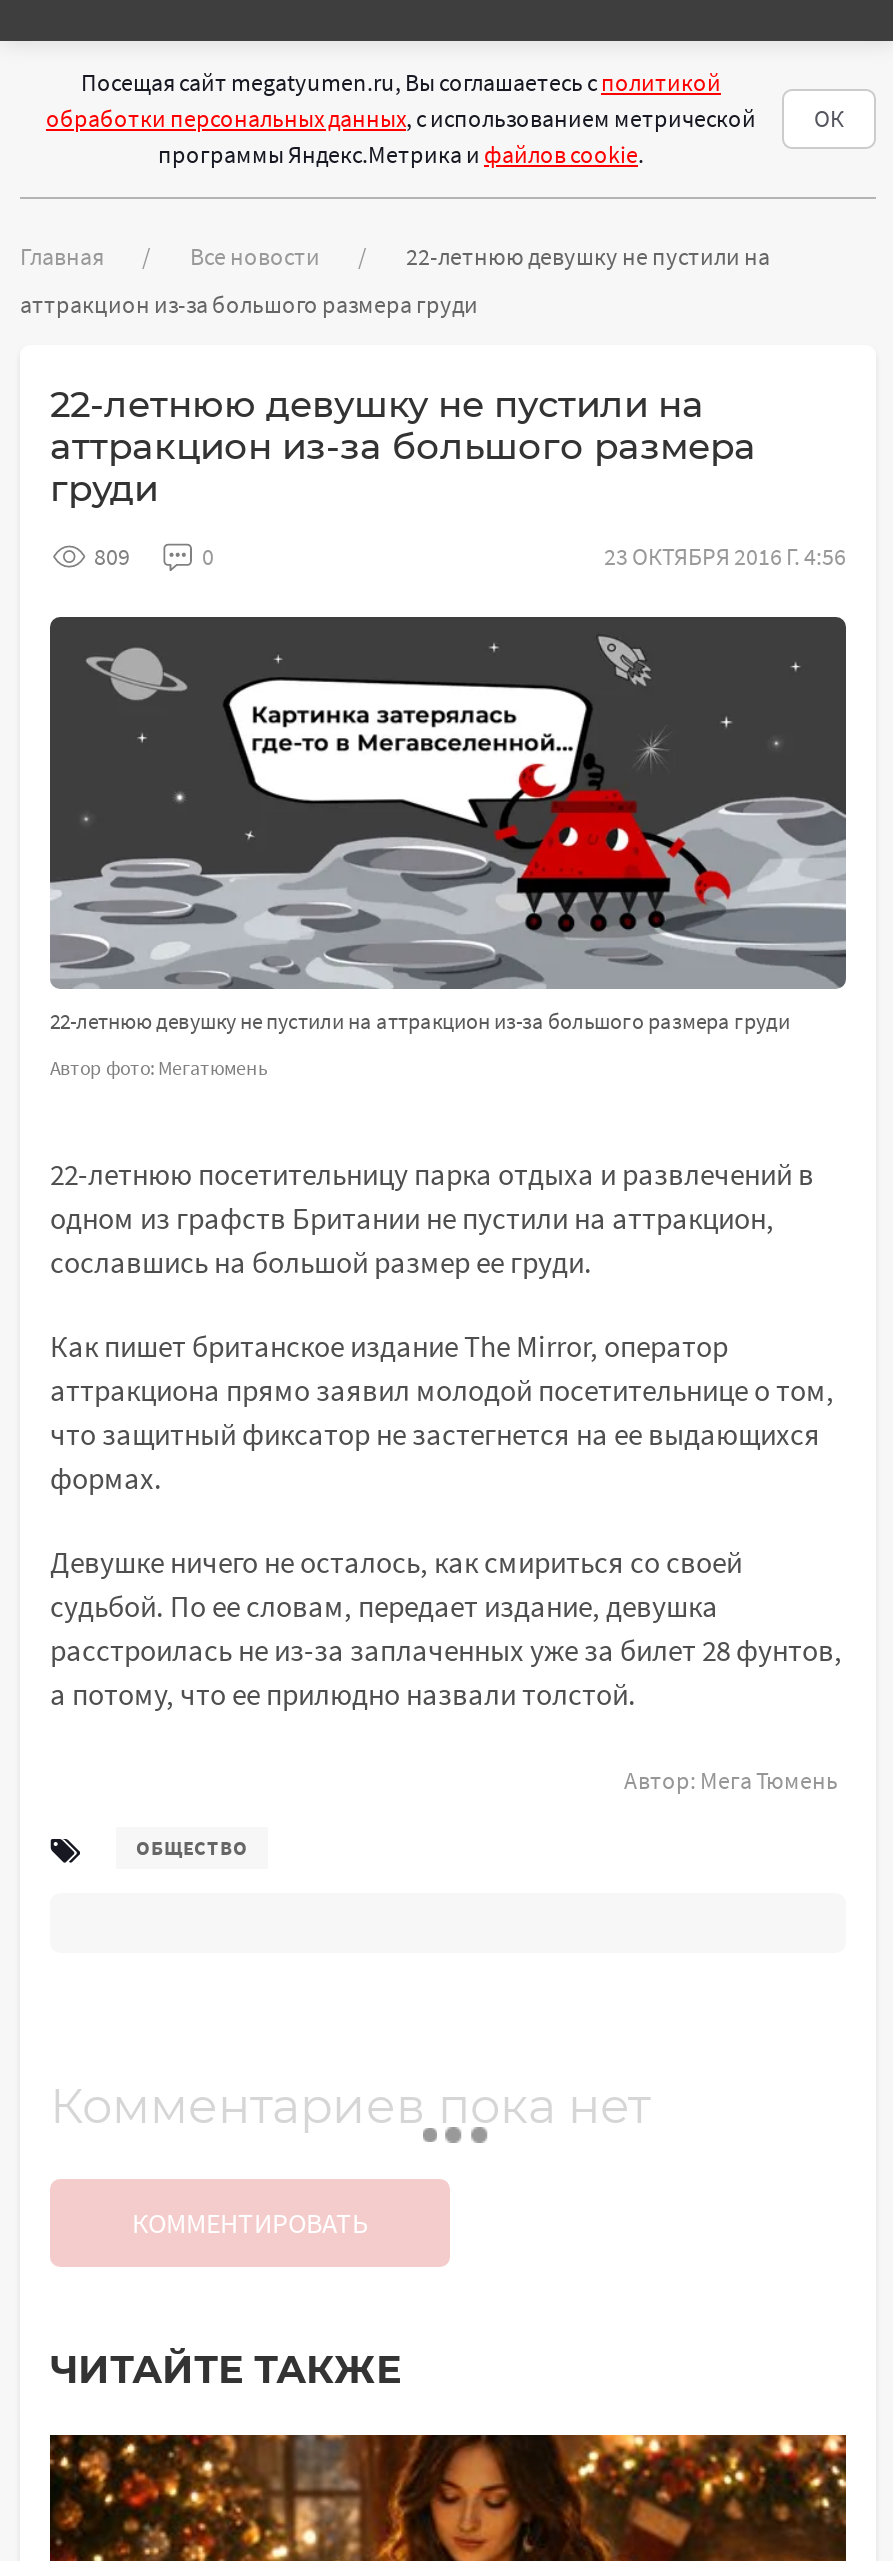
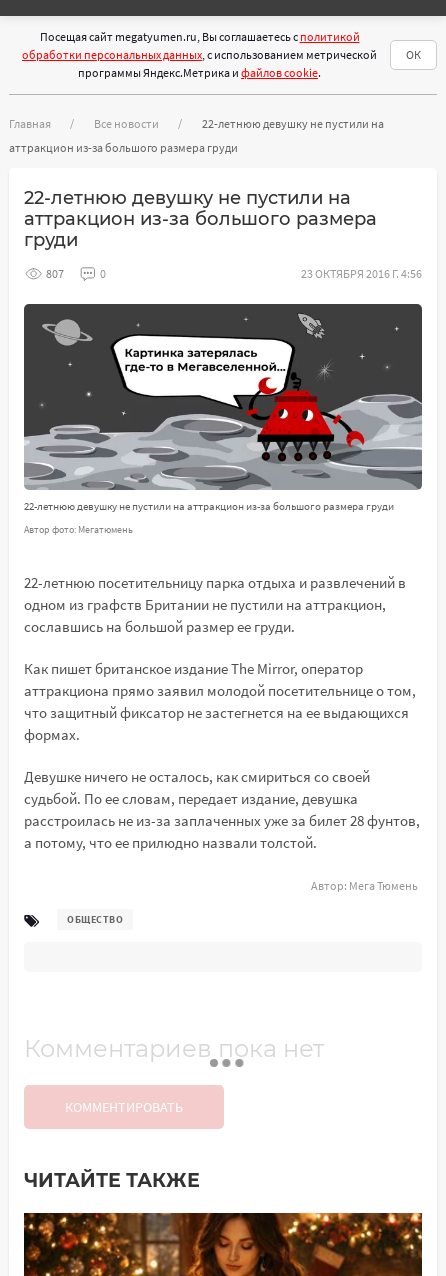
[94,541,130,571] 809 -> [46,266,64,281] 807

